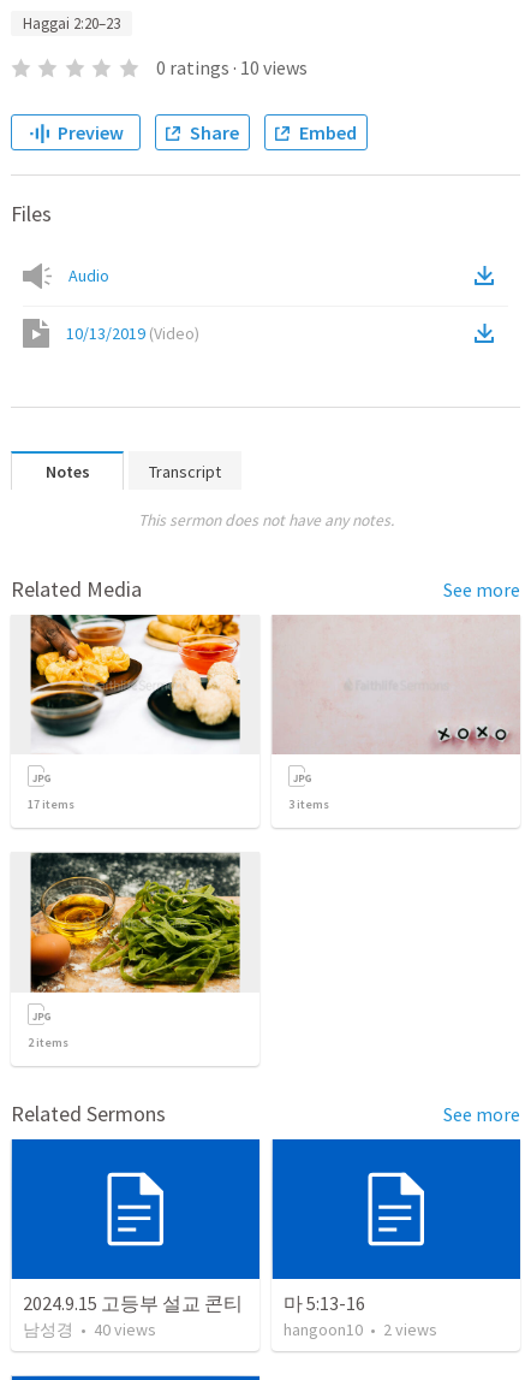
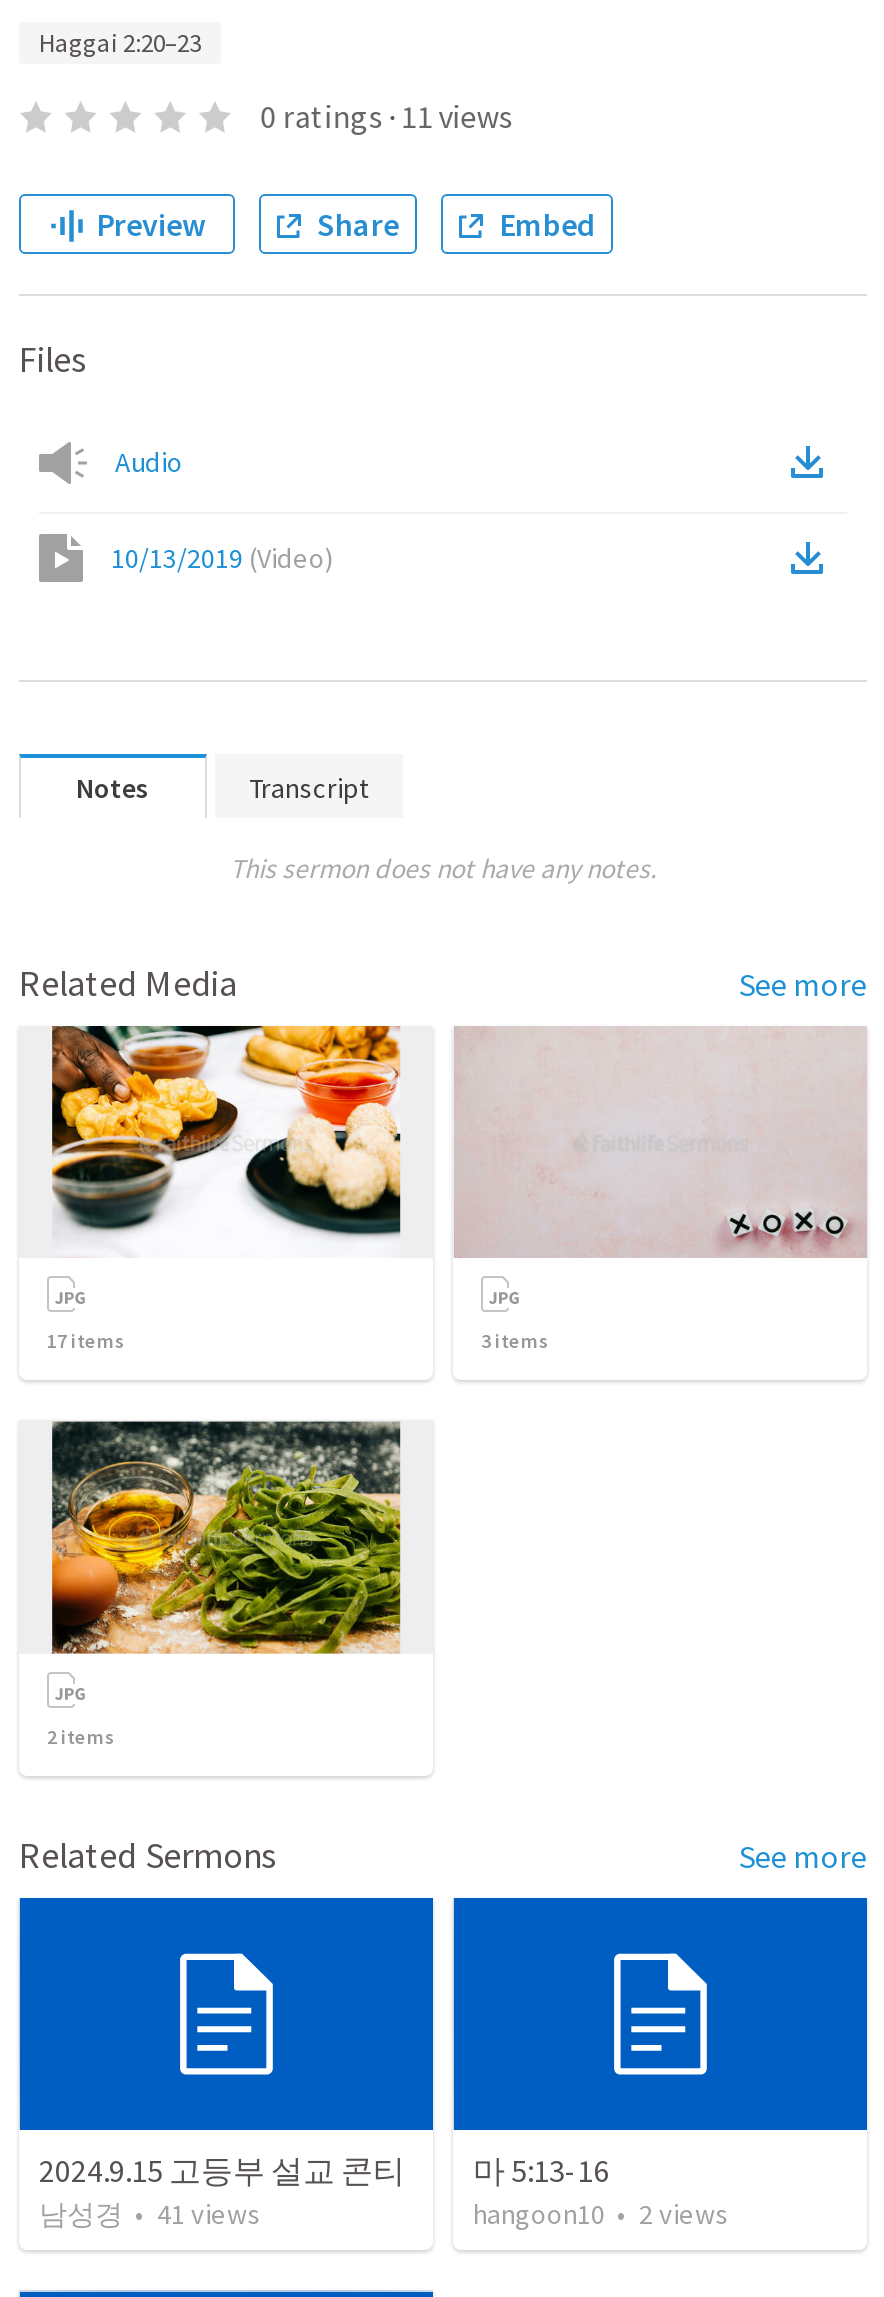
[156,55,307,79] 0 ratings · 10 views -> [260,96,512,136] 0 ratings · 11 views
[23,1319,156,1341] 남성경 • 40 views -> [39,2197,261,2233] 남성경 • 41 views

